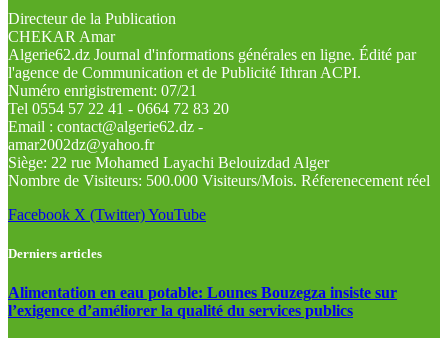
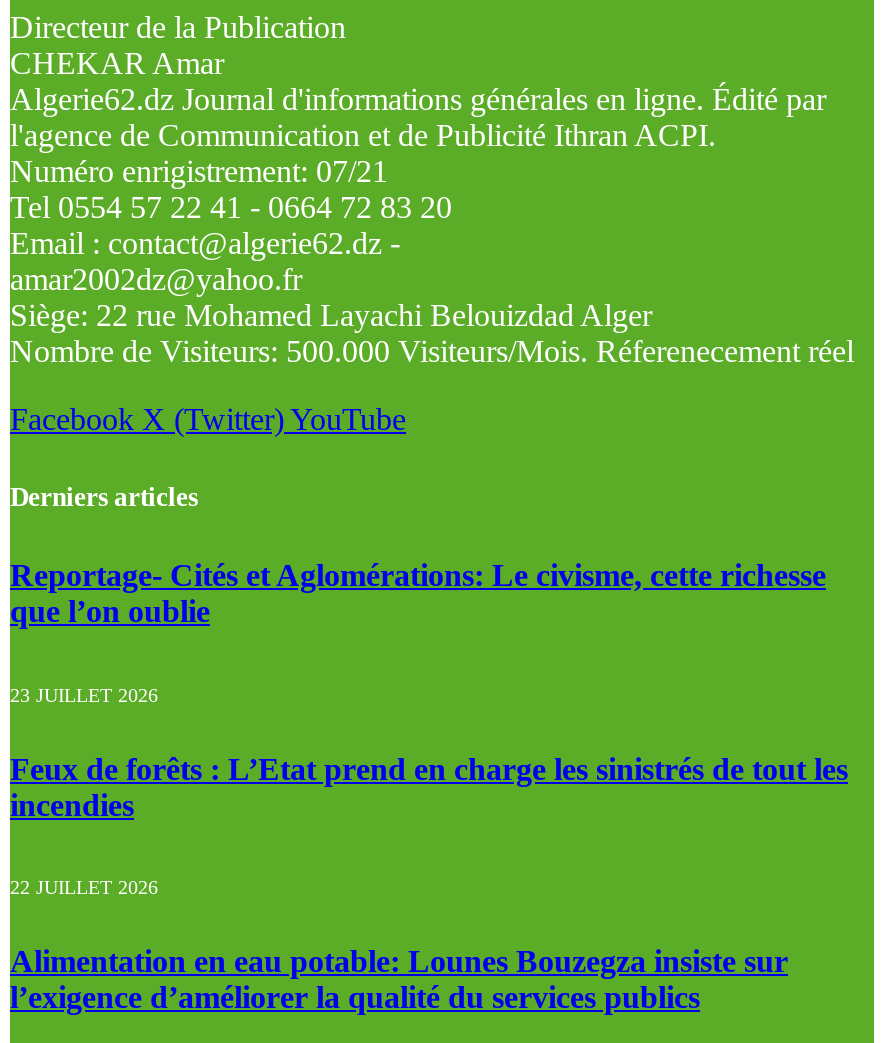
none -> [10,559,848,898] Reportage- Cités et Aglomérations: Le civisme, cette richesse | que l’on oublie | 23 JUILLET 2026 | Feux de forêts : L’Etat prend en charge les sinistrés de tout les | incendies | 22 JUILLET 2026

